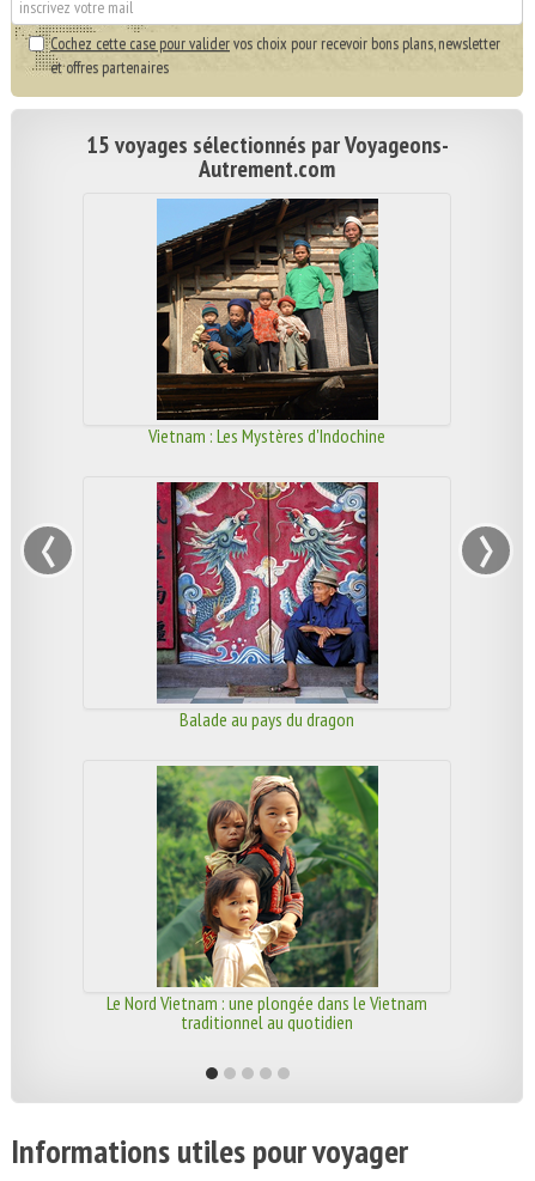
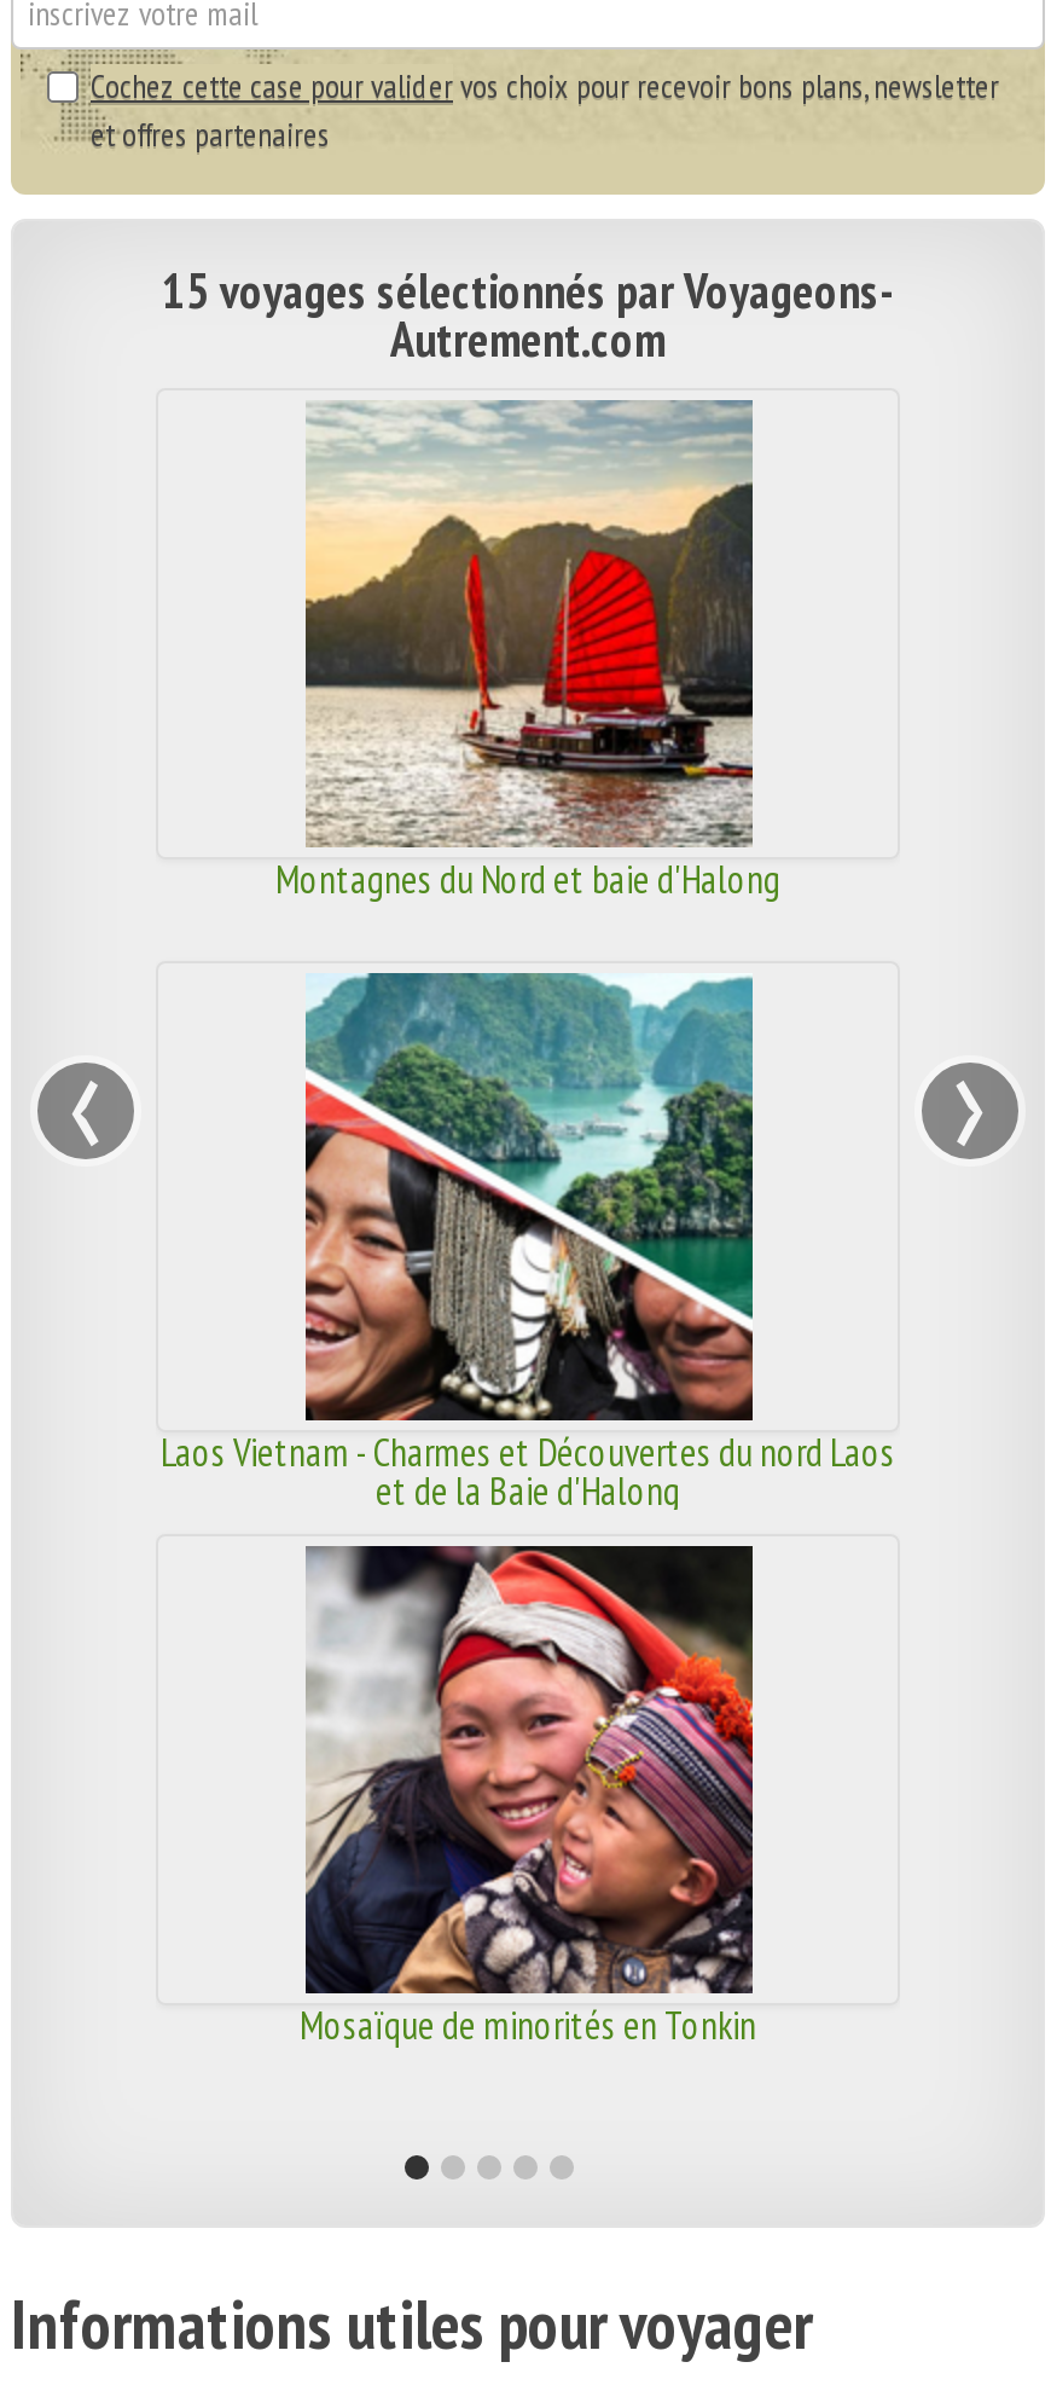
[148,197,385,448] [image] | Vietnam : Les Mystères d'Indochine -> [275,400,780,903] [image] | Montagnes du Nord et baie d'Halong
[156,481,379,731] [image] | Balade au pays du dragon -> [161,971,895,1515] [image] | Laos Vietnam - Charmes et Découvertes du nord Laos | et de la Baie d'Halong
[107,765,427,1034] [image] | Le Nord Vietnam : une plongée dans le Vietnam | traditionnel au quotidien -> [300,1544,756,2049] [image] | Mosaïque de minorités en Tonkin

